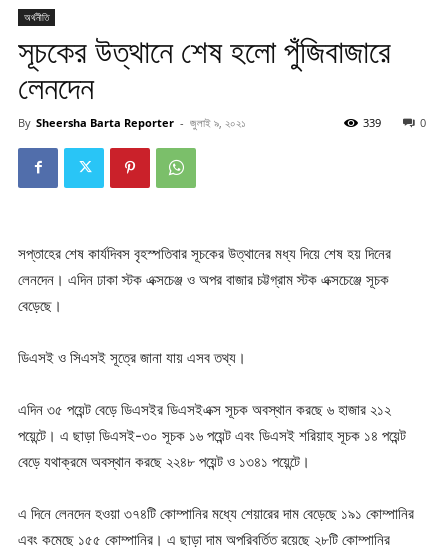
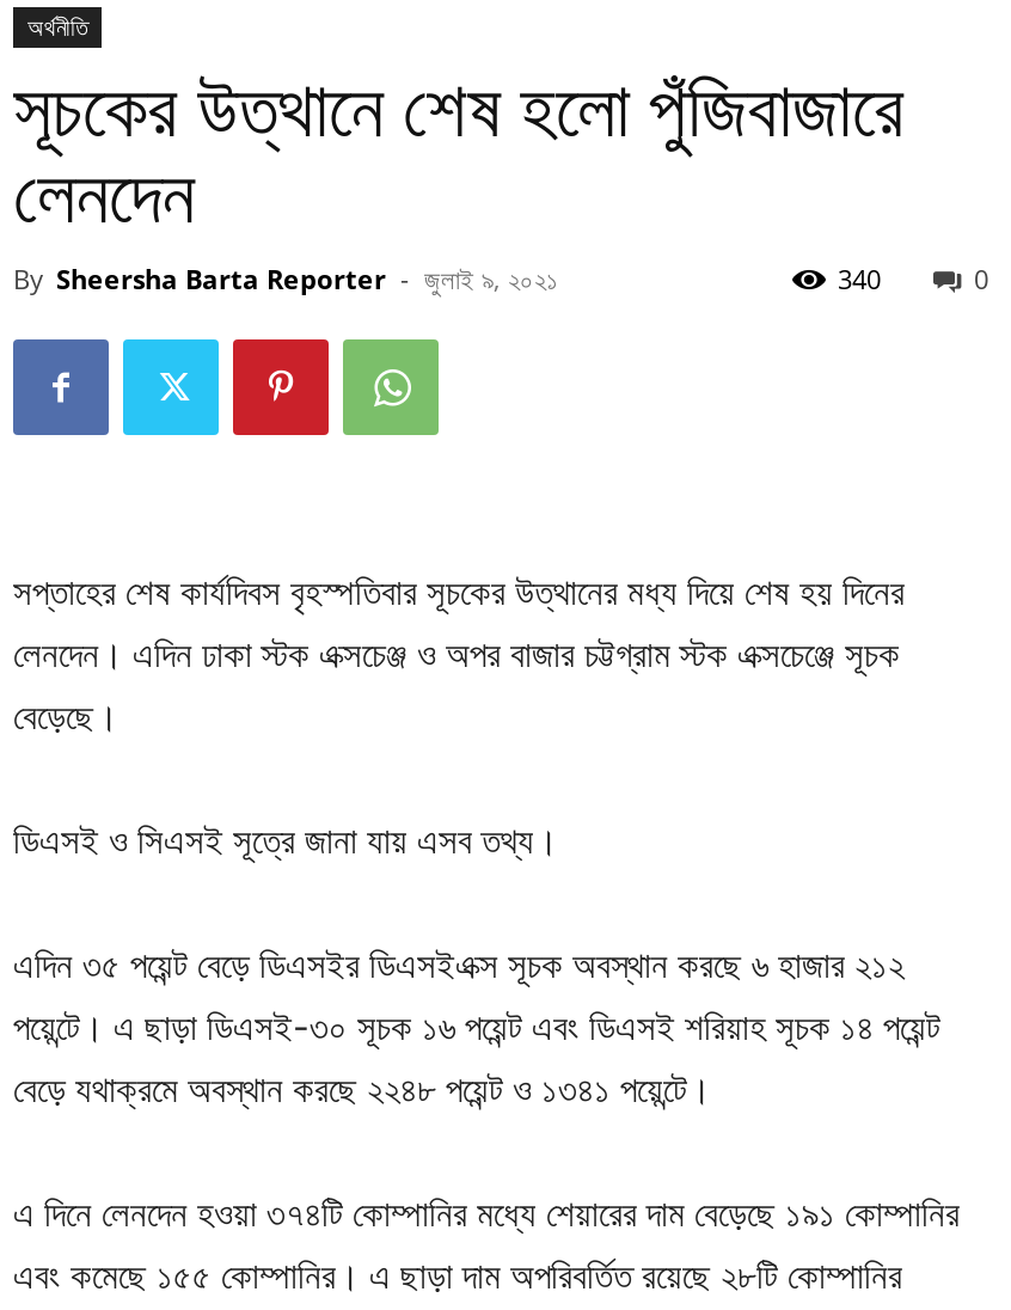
[363,114,381,129] 339 -> [838,262,881,298] 340

